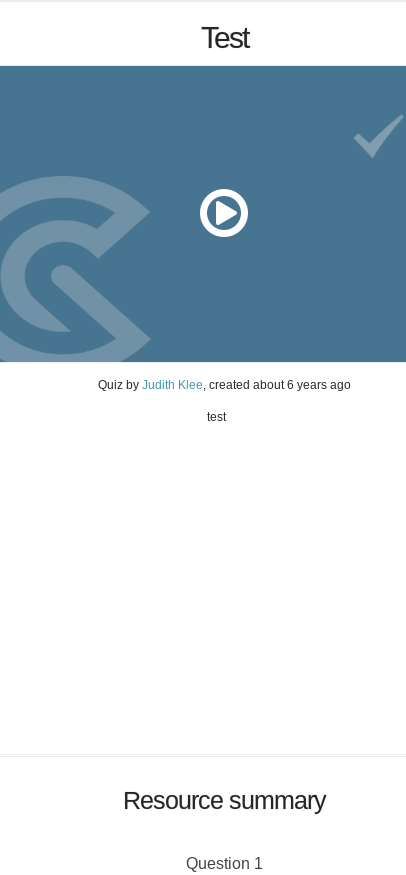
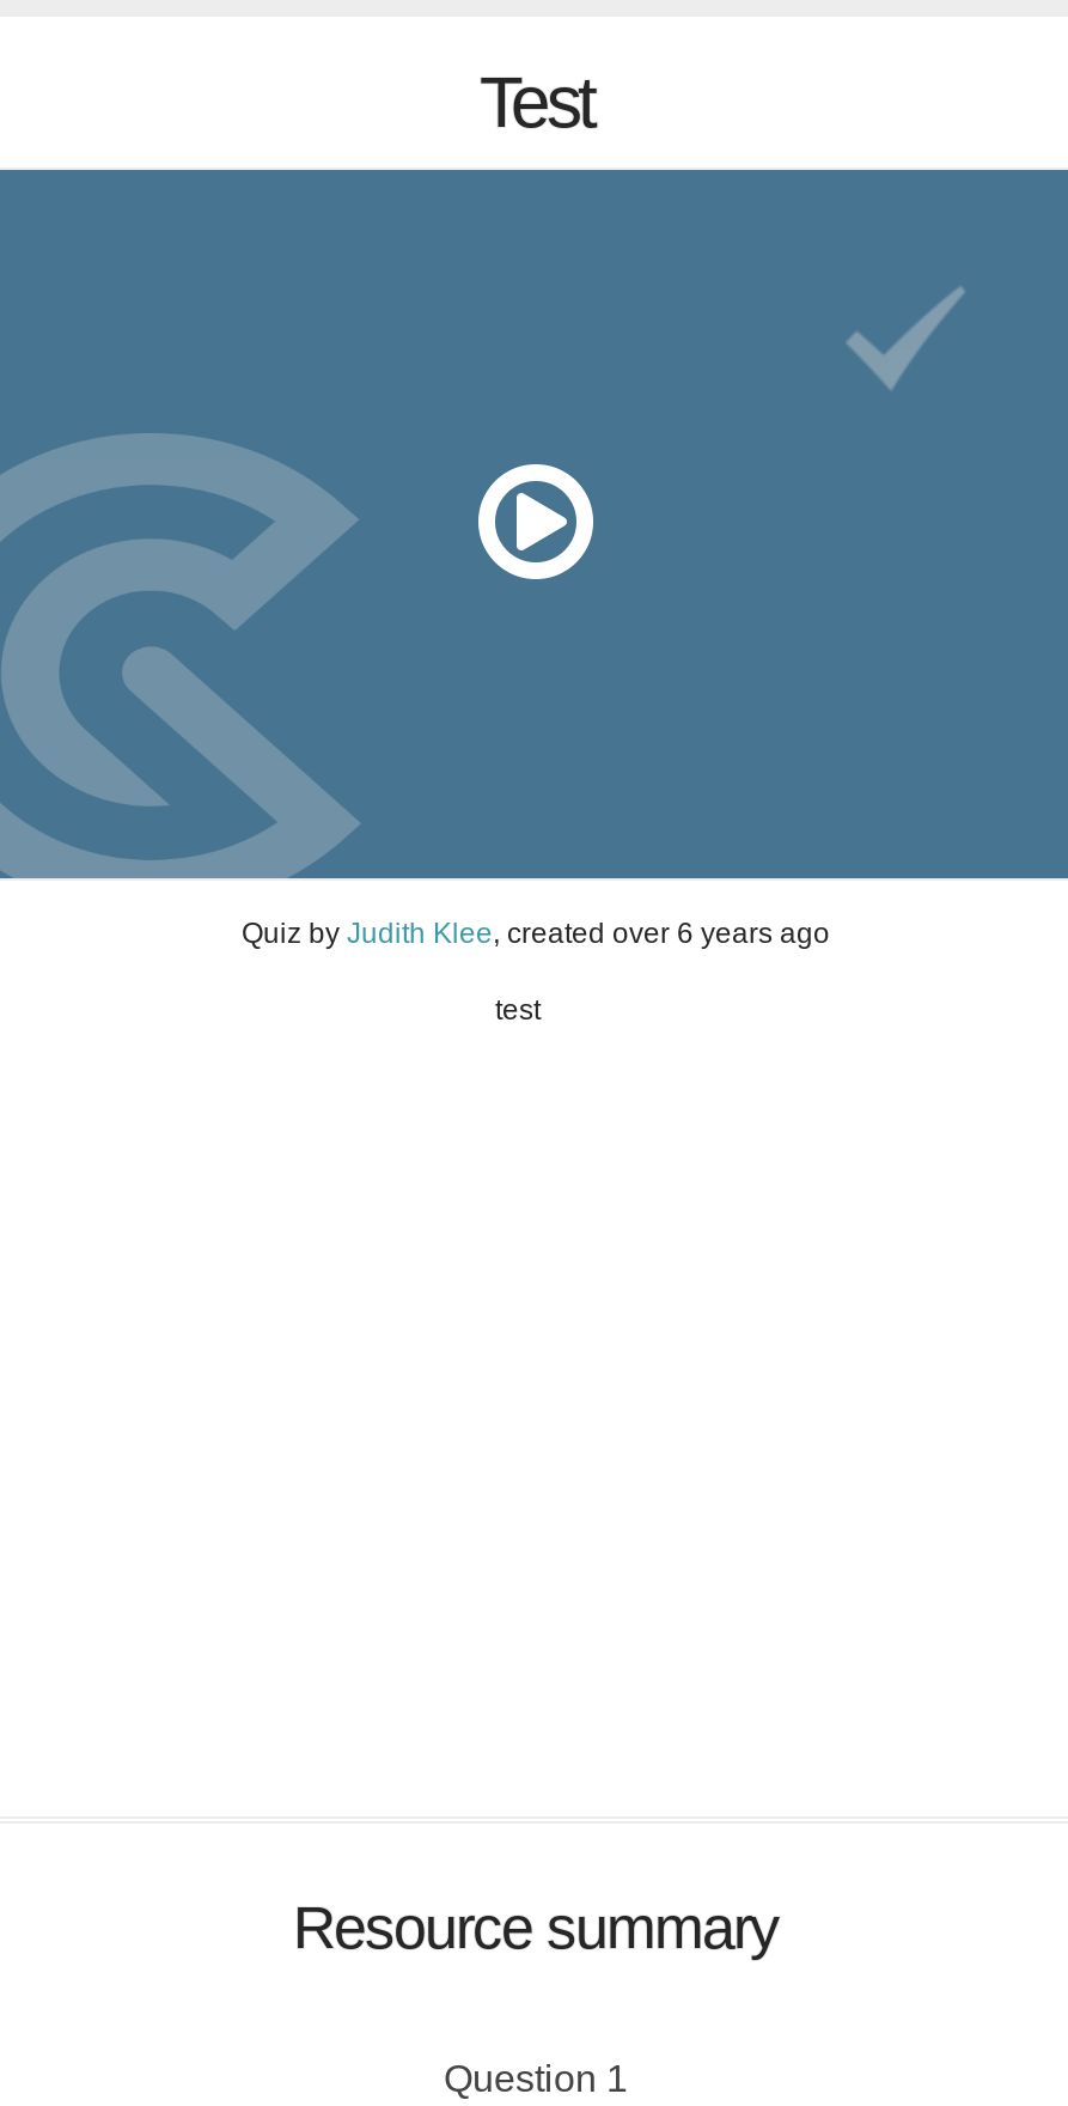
[97,378,350,392] Quiz by Judith Klee, created about 6 years ago -> [242,916,830,949] Quiz by Judith Klee, created over 6 years ago

